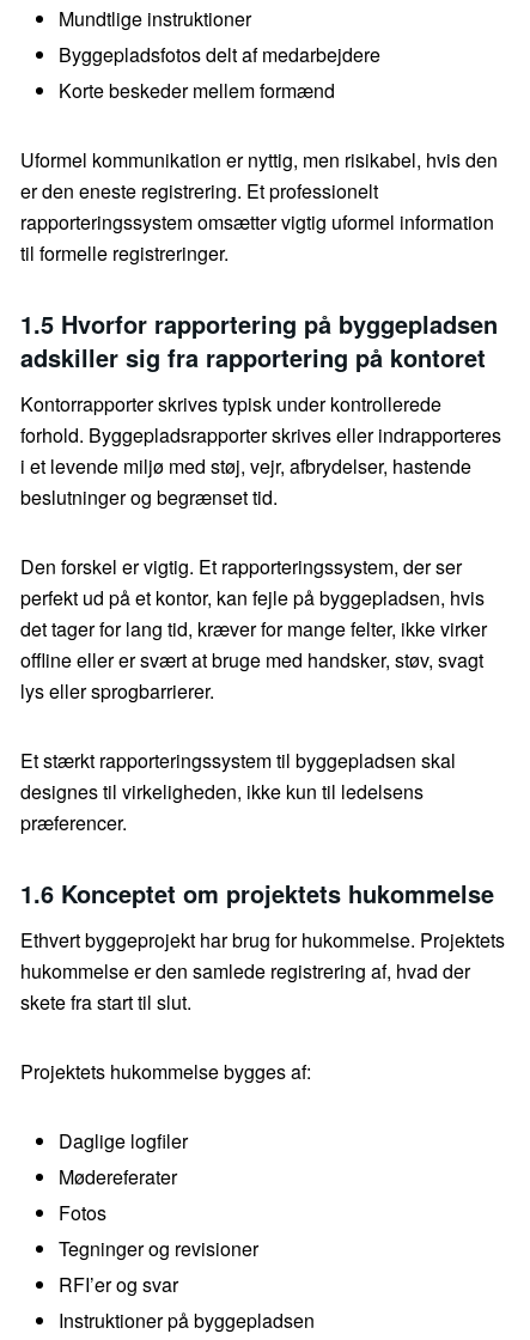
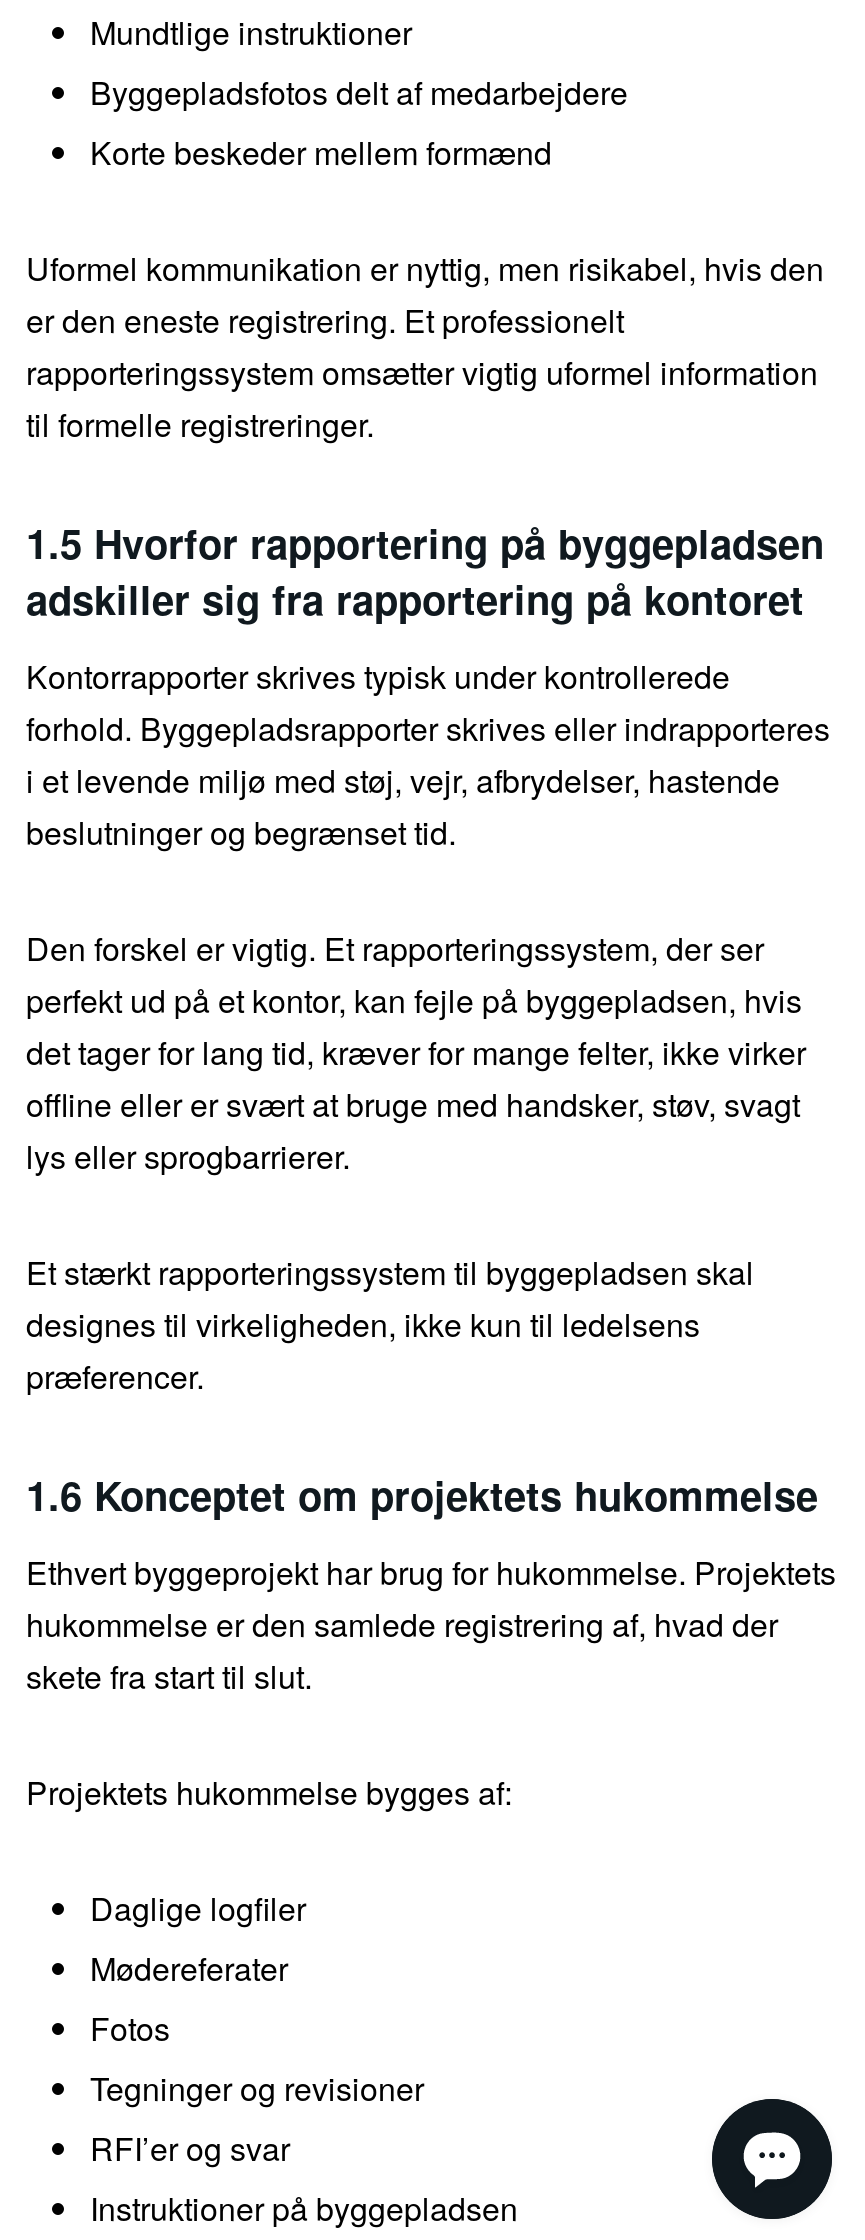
none -> [710,2096,834,2222] [image]

